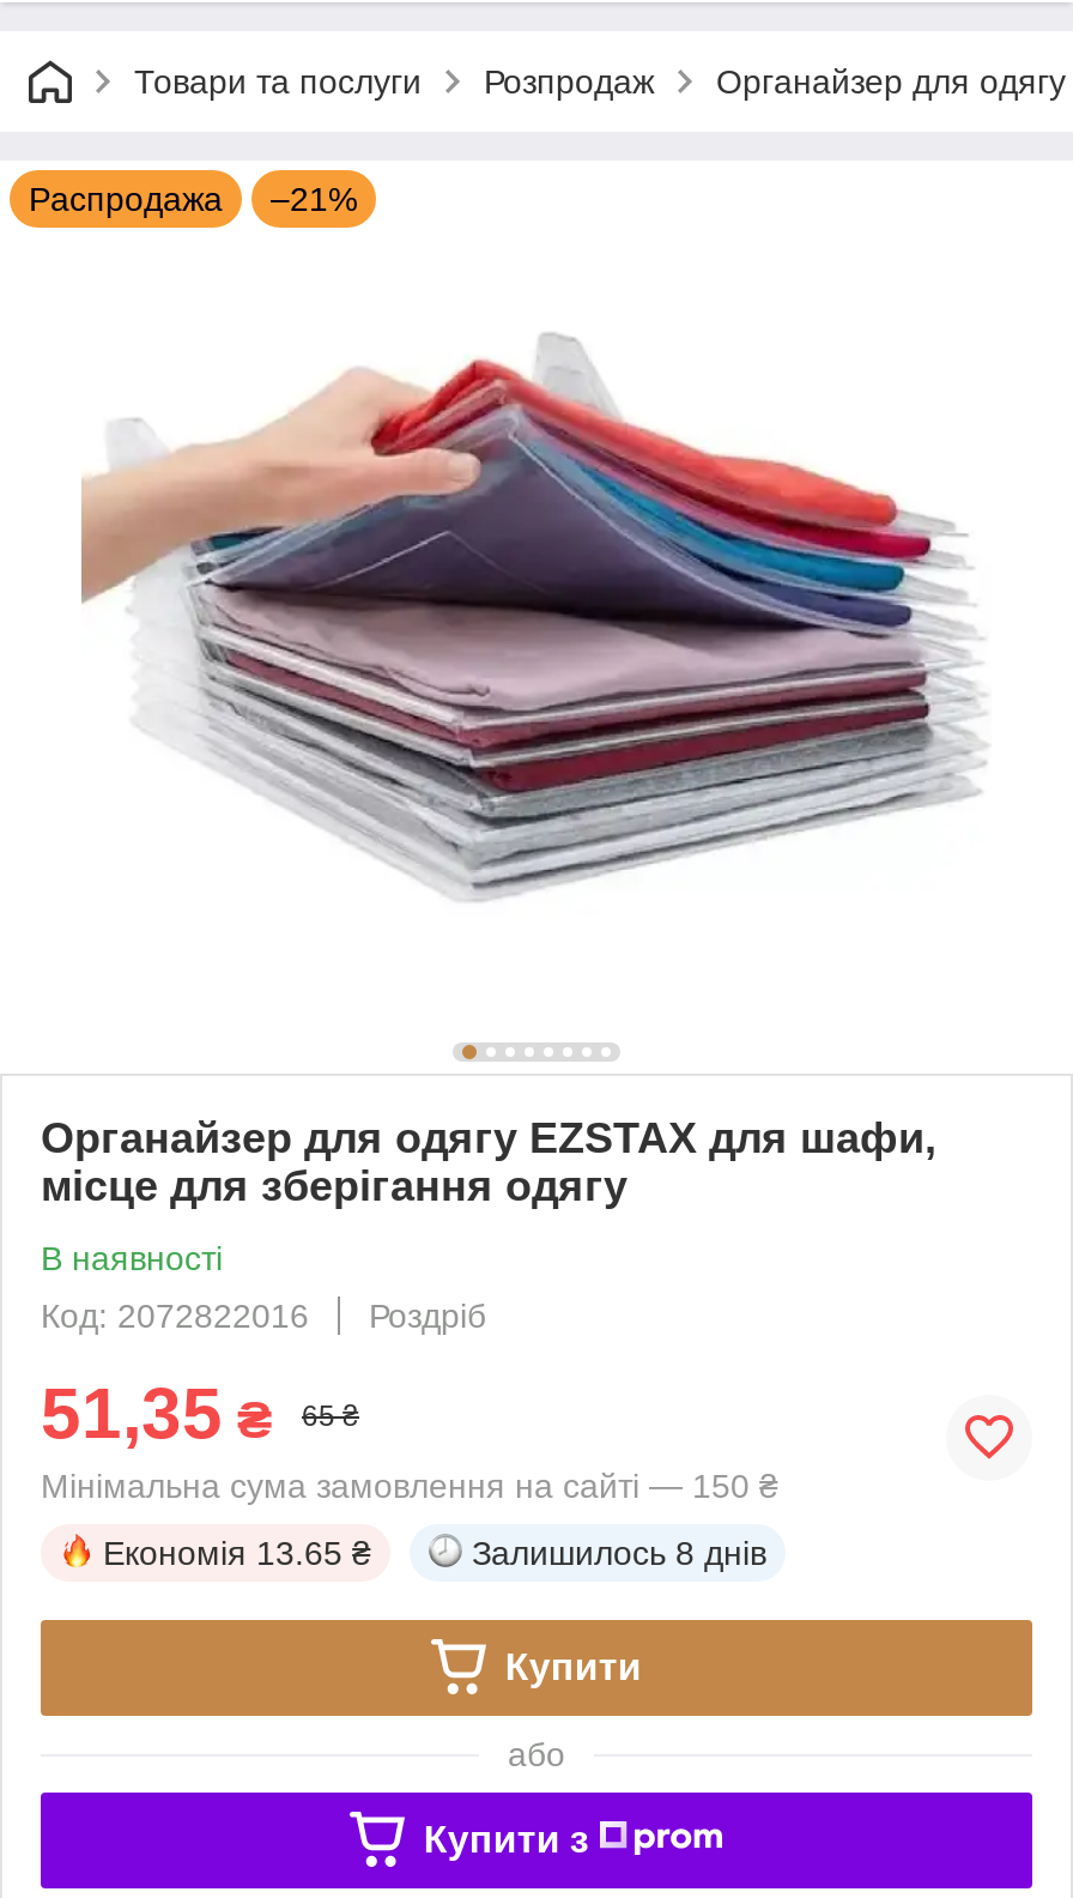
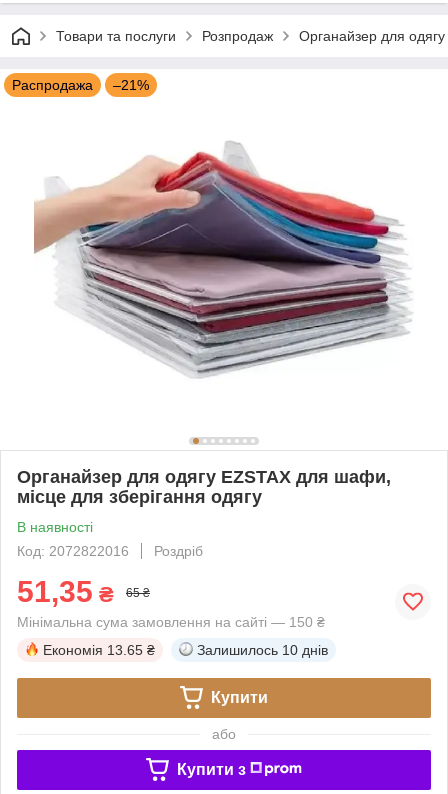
[472,1533,766,1572] Залишилось 8 днів -> [197,642,328,658] Залишилось 10 днів

